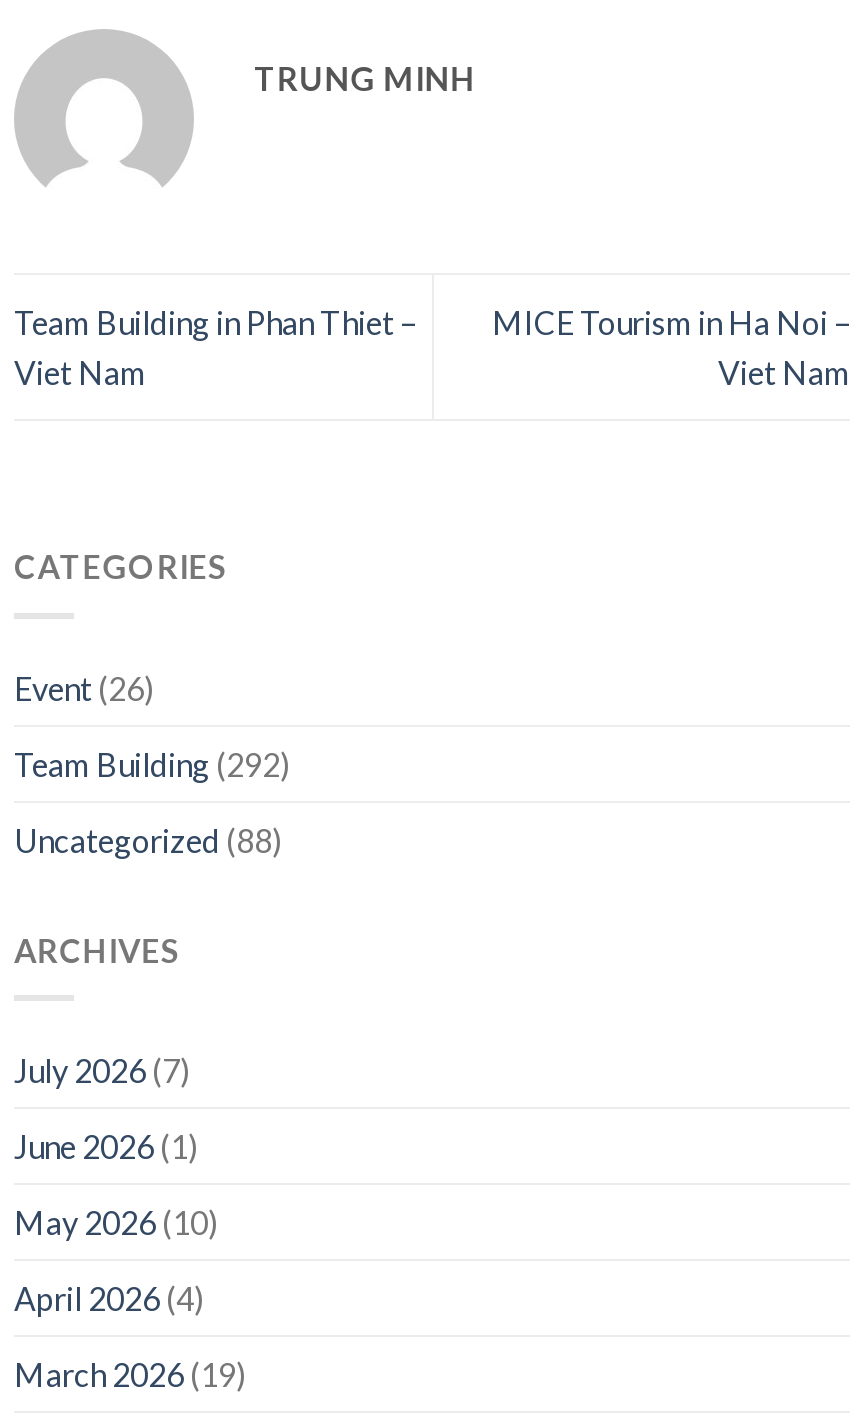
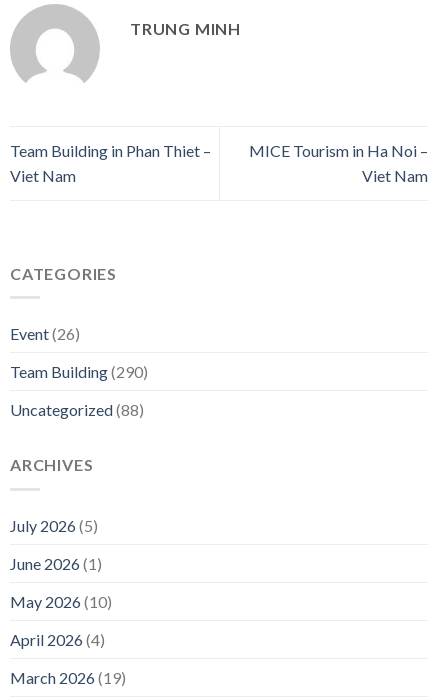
[14,744,290,782] Team Building (292) -> [10,362,148,381] Team Building (290)
[14,1051,190,1089] July 2026 (7) -> [10,516,98,535] July 2026 (5)

